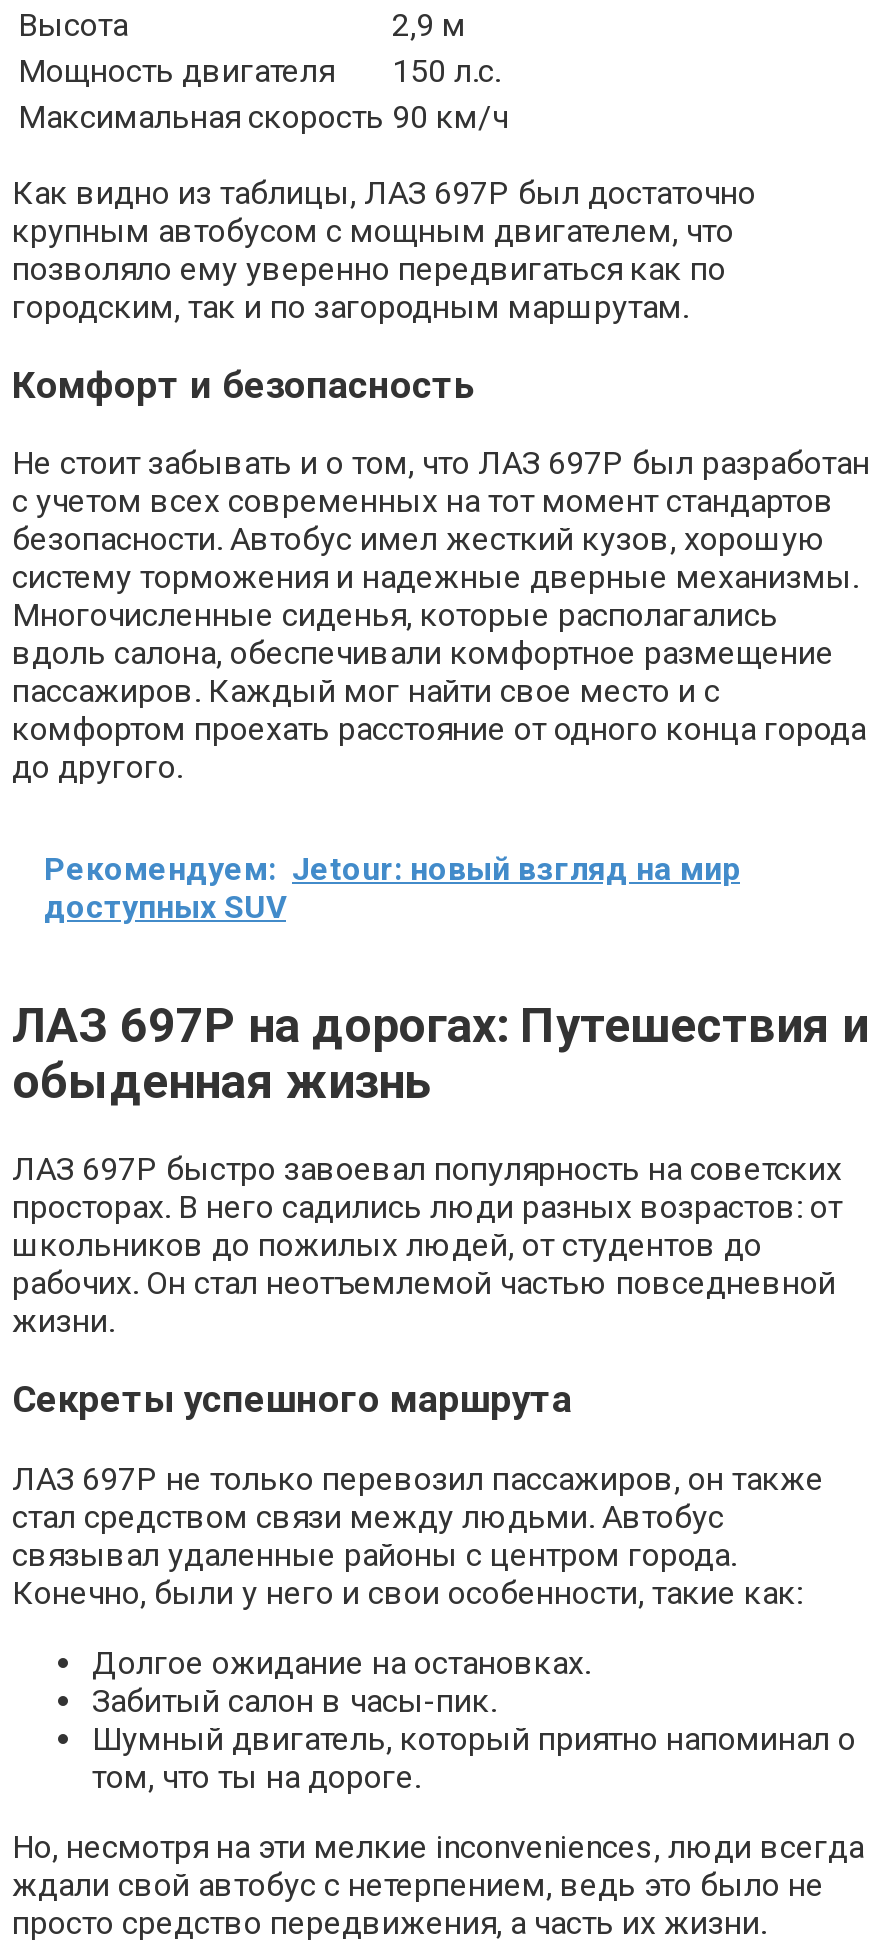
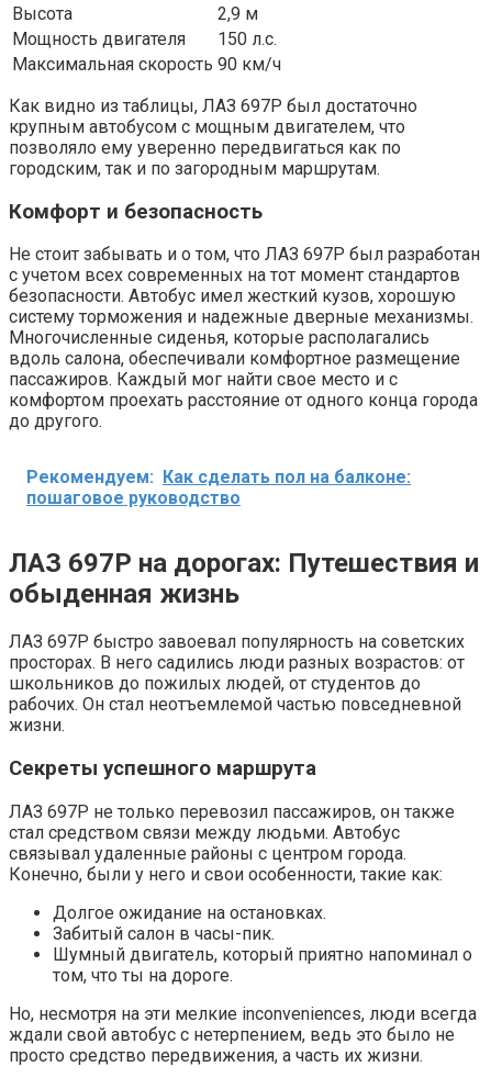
[44,851,740,927] Рекомендуем: Jetour: новый взгляд на мир | доступных SUV -> [26,467,411,509] Рекомендуем: Как сделать пол на балконе: | пошаговое руководство

